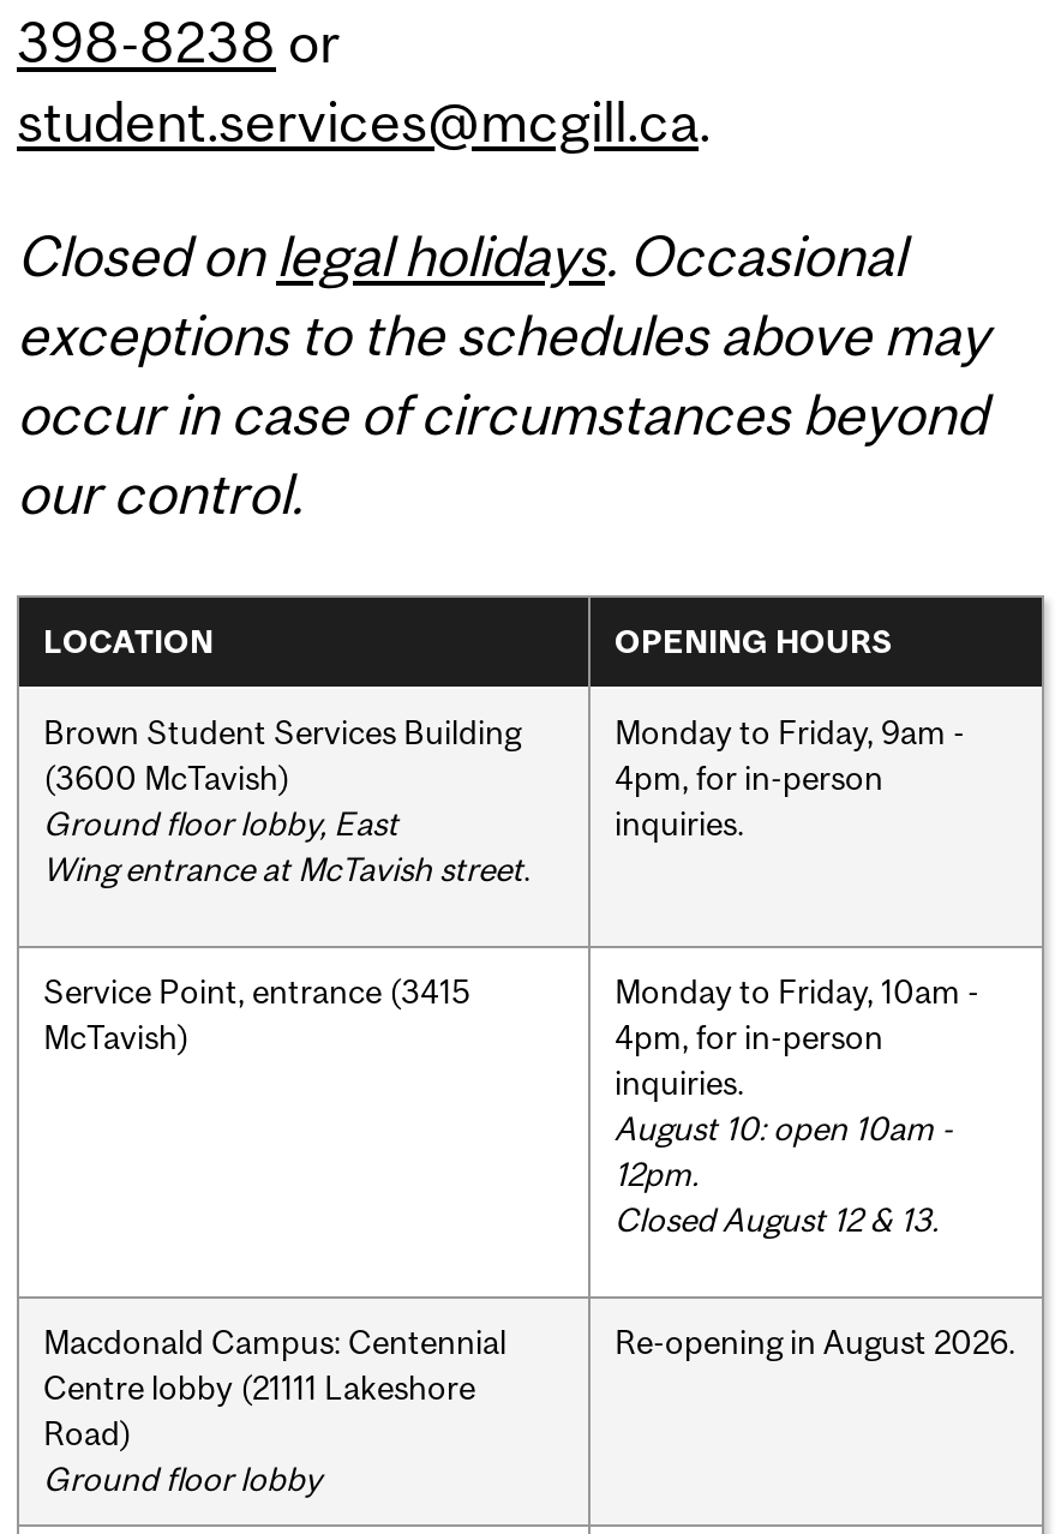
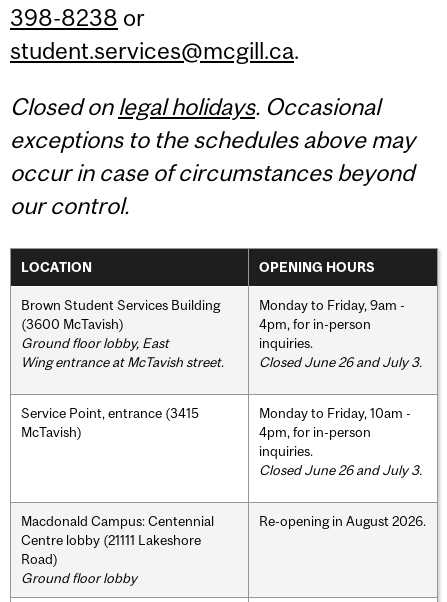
none -> [259,354,422,370] Closed June 26 and July 3.
[615,1108,953,1238] August 10: open 10am - | 12pm. | Closed August 12 & 13. -> [259,462,422,478] Closed June 26 and July 3.

